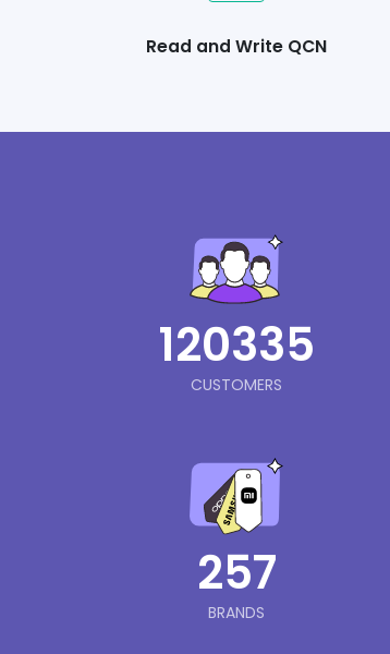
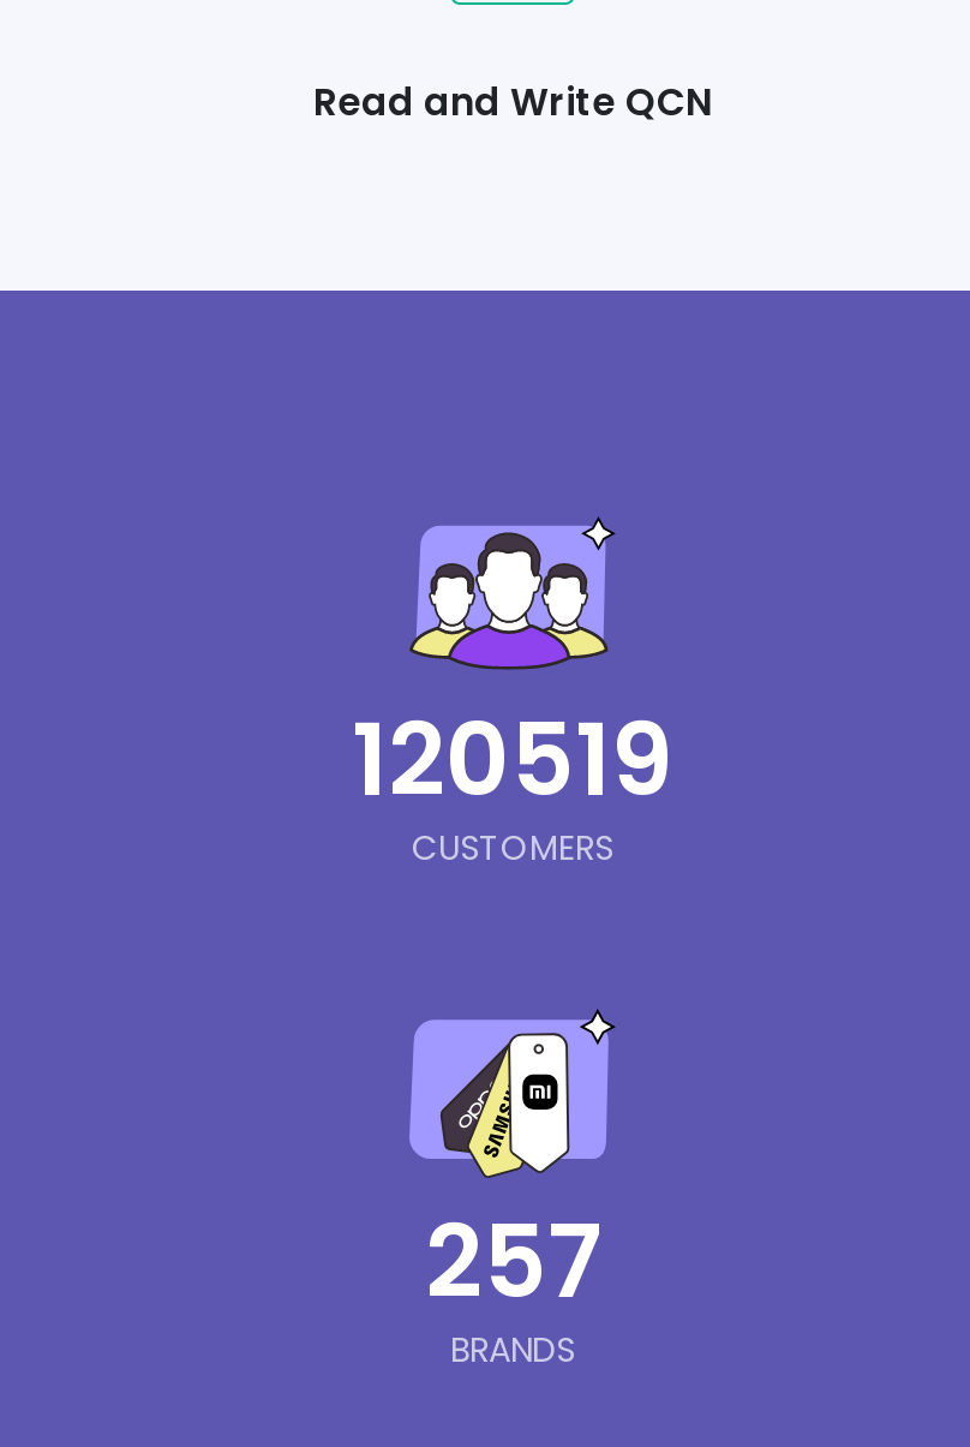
[159,313,314,378] 120335 -> [352,690,673,832] 120519

